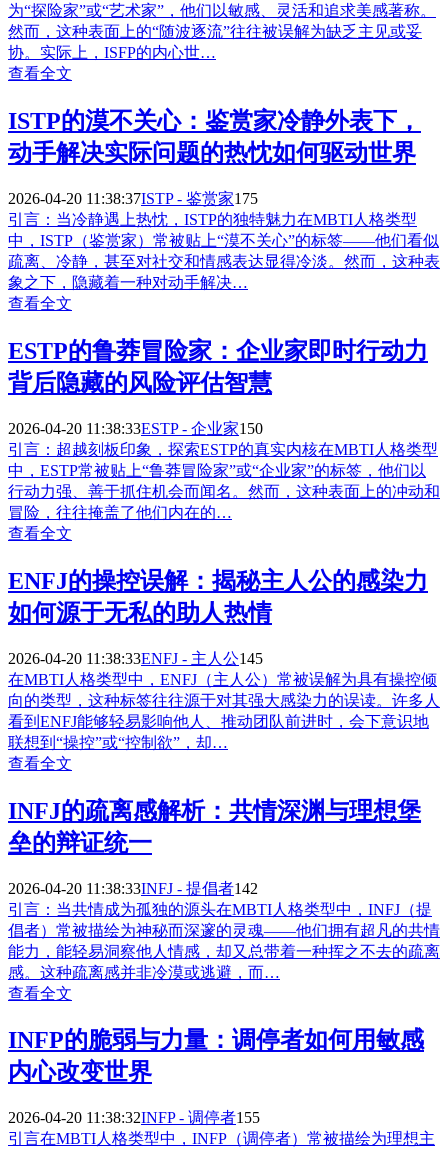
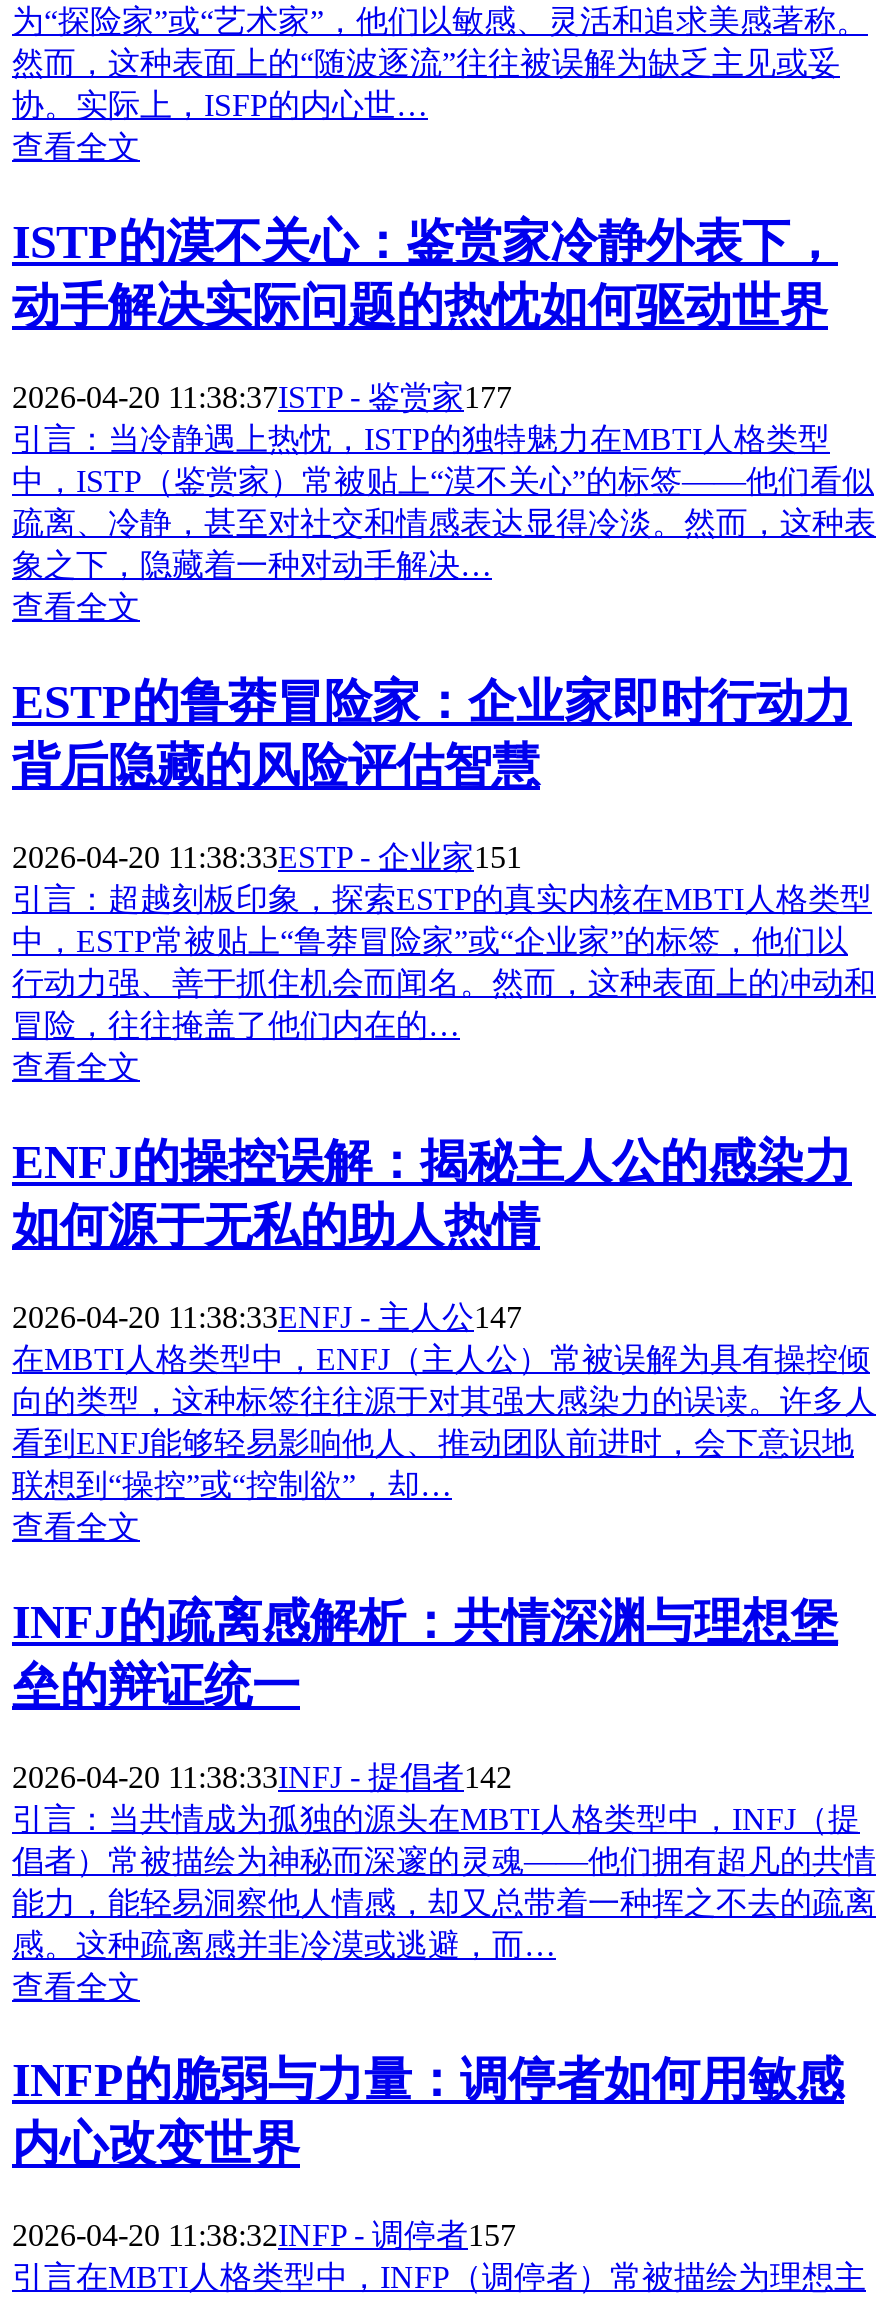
[8,190,258,207] 2026-04-20 11:38:37ISTP - 鉴赏家175 -> [12,380,512,414] 2026-04-20 11:38:37ISTP - 鉴赏家177
[8,420,263,437] 2026-04-20 11:38:33ESTP - 企业家150 -> [12,840,522,874] 2026-04-20 11:38:33ESTP - 企业家151
[8,650,263,667] 2026-04-20 11:38:33ENFJ - 主人公145 -> [12,1299,522,1333] 2026-04-20 11:38:33ENFJ - 主人公147
[8,1109,260,1126] 2026-04-20 11:38:32INFP - 调停者155 -> [12,2219,516,2253] 2026-04-20 11:38:32INFP - 调停者157

